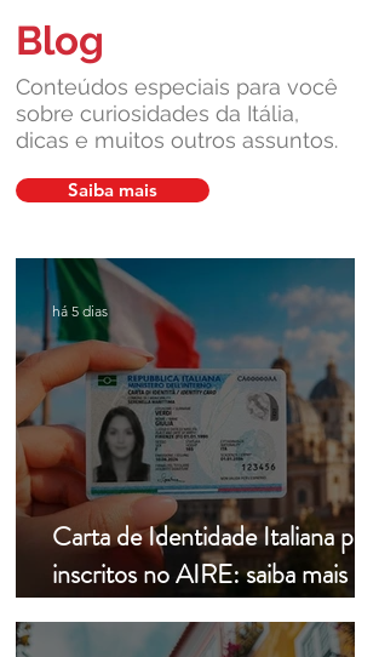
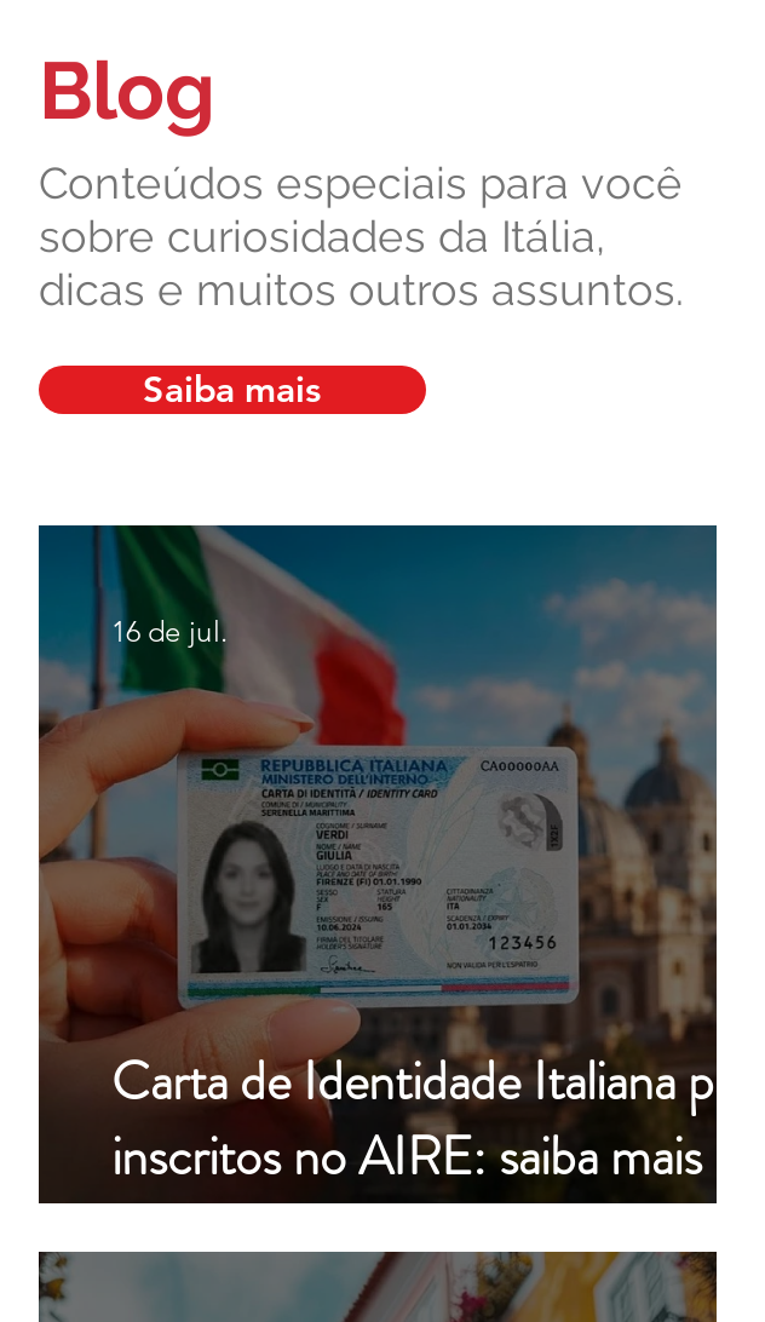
[52,302,108,320] há 5 dias -> [111,613,228,649] 16 de jul.

